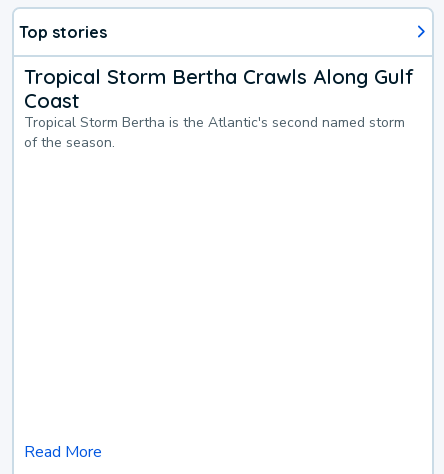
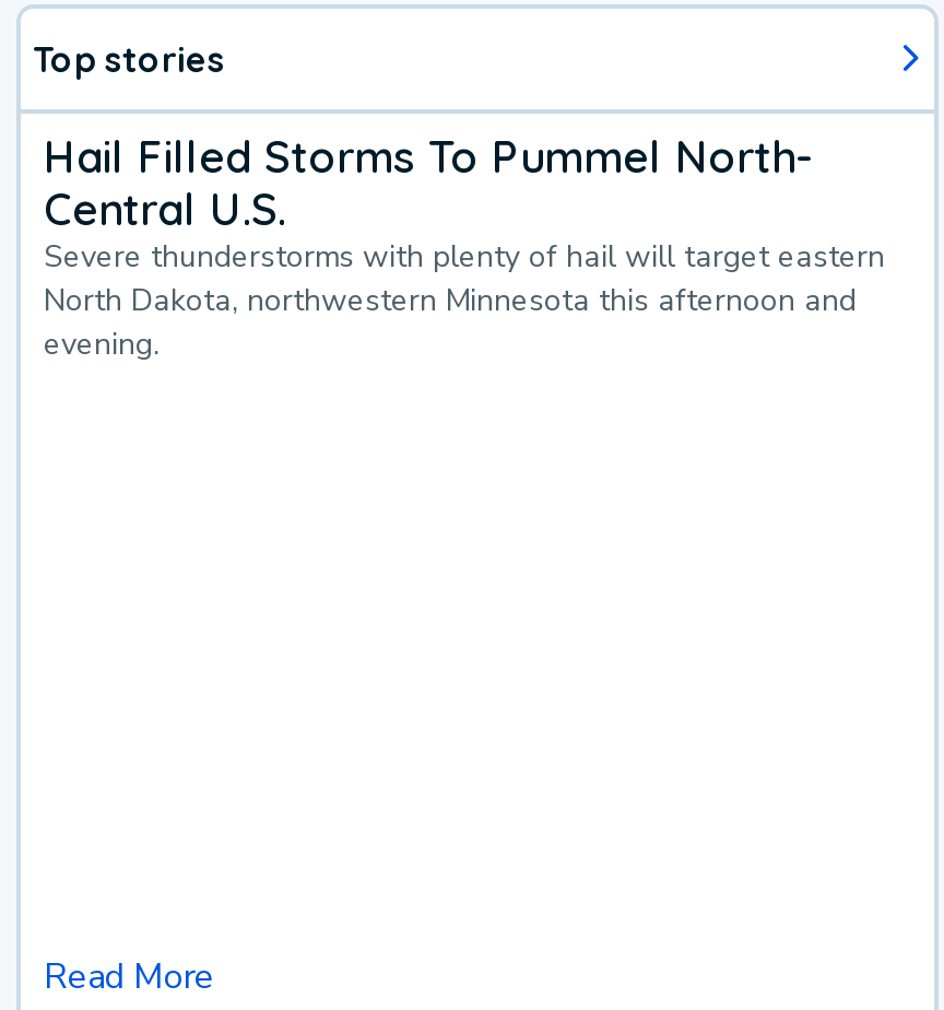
[24,64,414,152] Tropical Storm Bertha Crawls Along Gulf | Coast | Tropical Storm Bertha is the Atlantic's second named storm | of the season. -> [43,128,885,364] Hail Filled Storms To Pummel North- | Central U.S. | Severe thunderstorms with plenty of hail will target eastern | North Dakota, northwestern Minnesota this afternoon and | evening.

